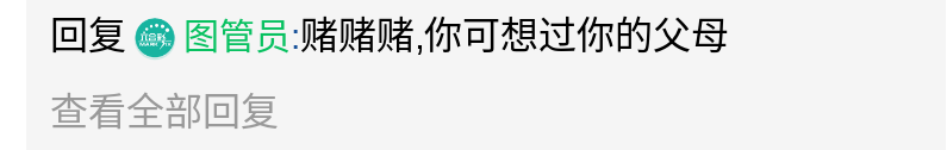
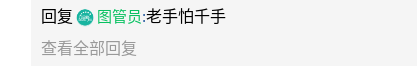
[183,16,729,57] 图管员:赌赌赌,你可想过你的父母 -> [97,8,226,25] 图管员:老手怕千手

